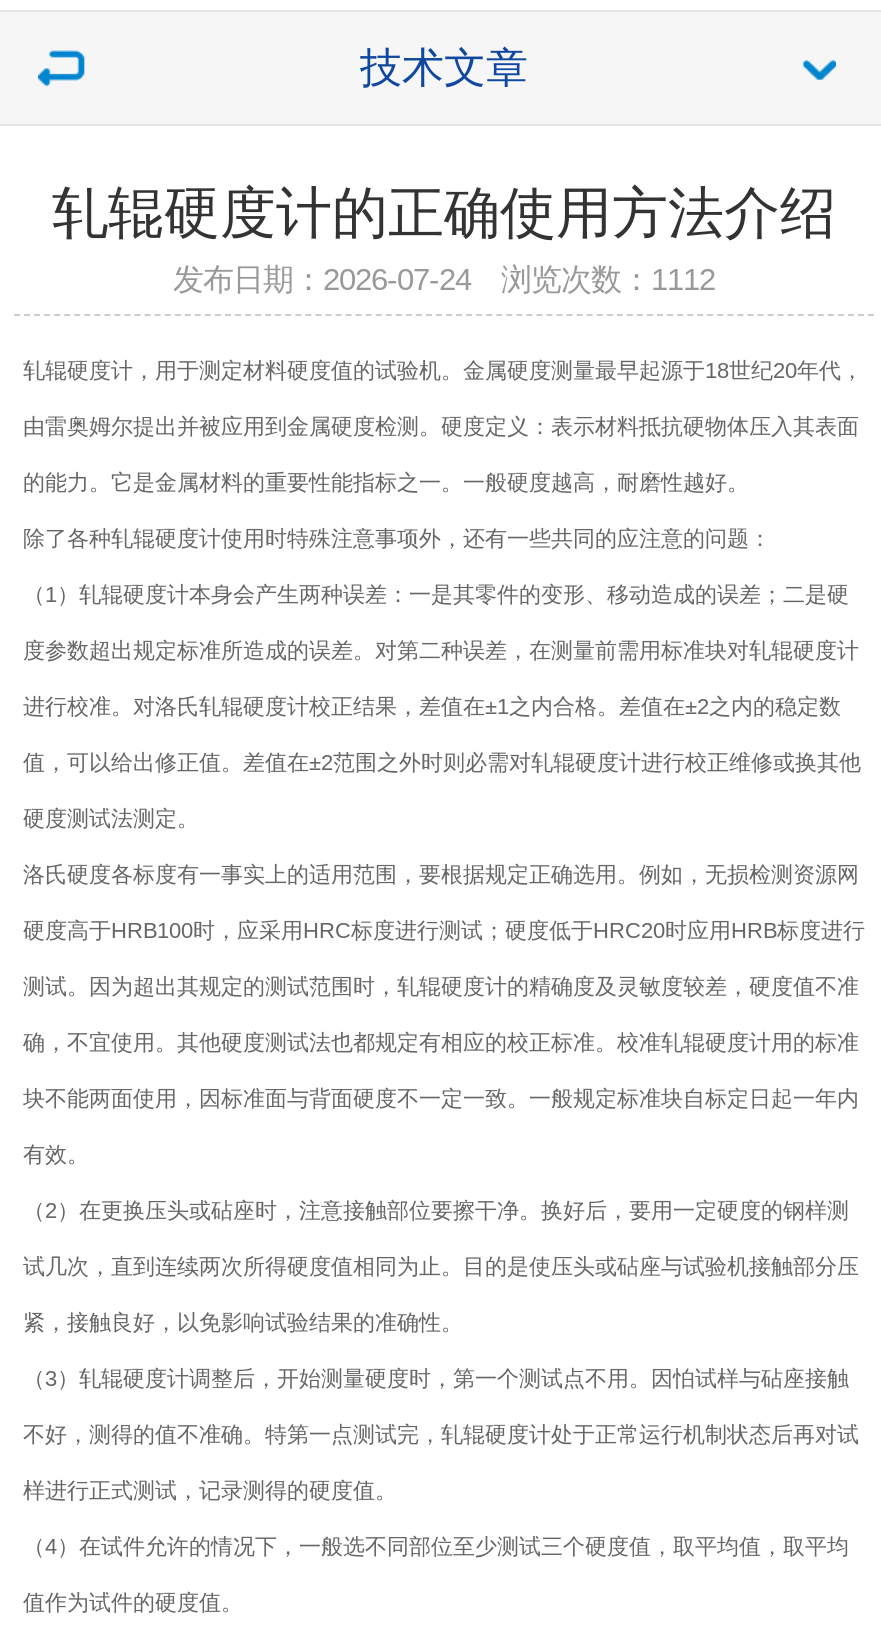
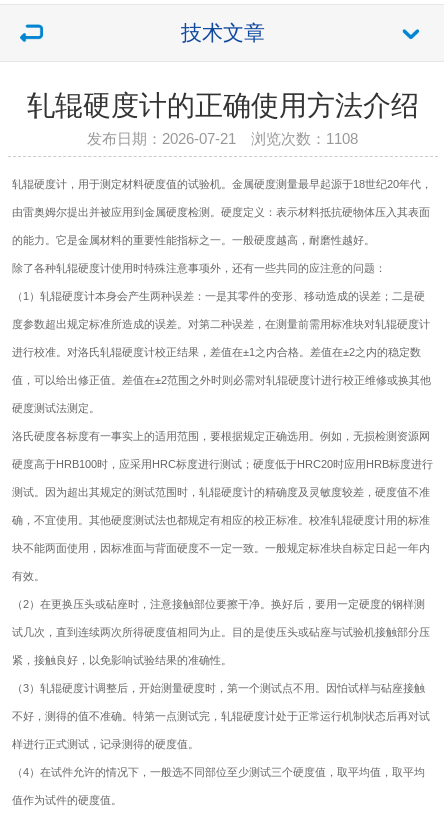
[173,262,715,296] 发布日期：2026-07-24 浏览次数：1112 -> [87,130,358,147] 发布日期：2026-07-21 浏览次数：1108

